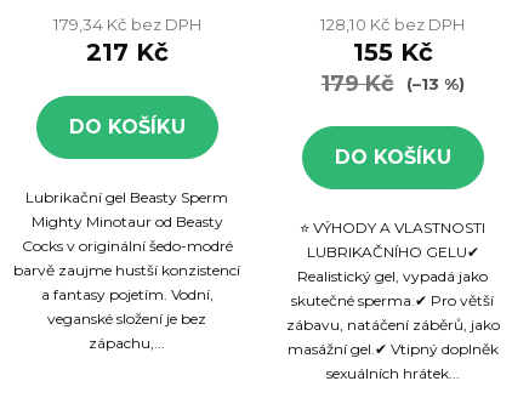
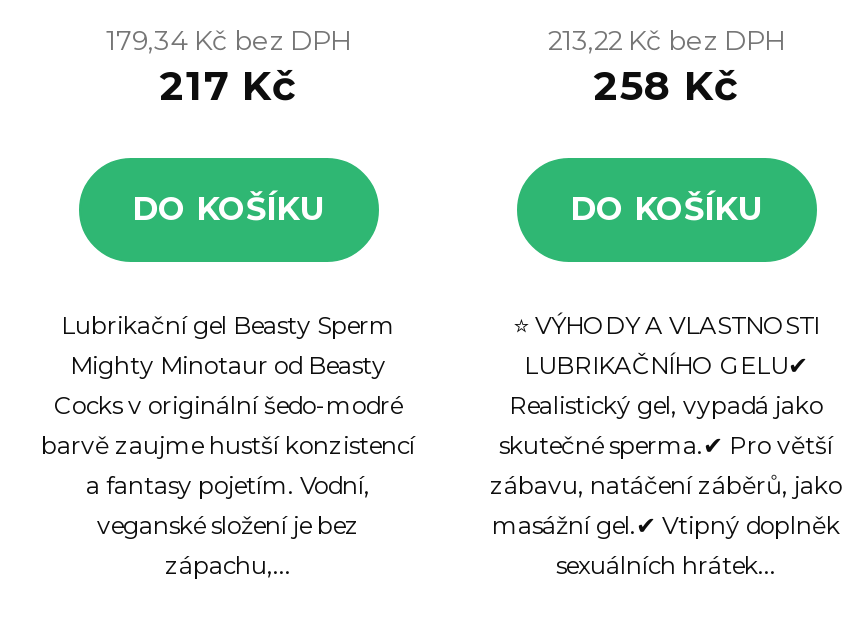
[320,14,465,97] 128,10 Kč bez DPH | 155 Kč | 179 Kč | (–13 %) -> [548,24,784,110] 213,22 Kč bez DPH | 258 Kč

